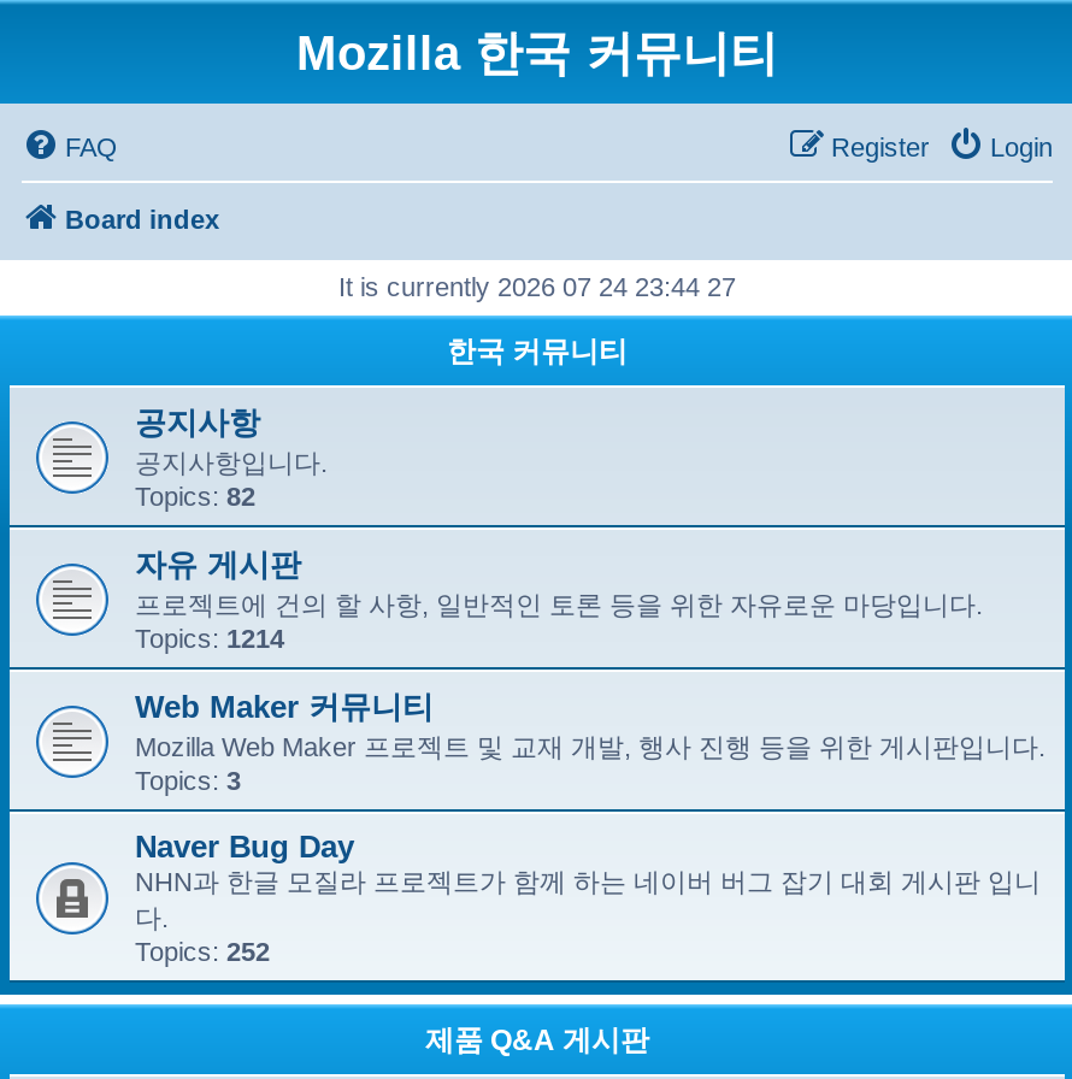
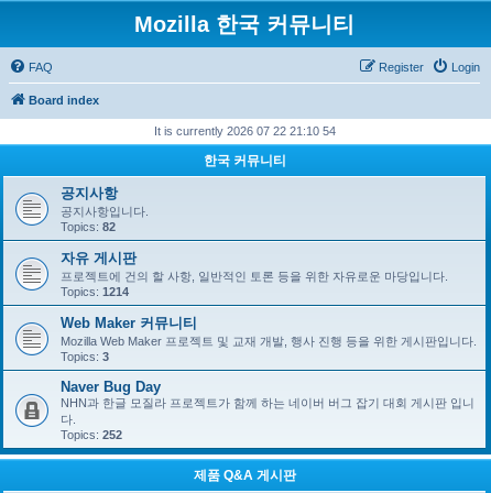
[338,272,736,301] It is currently 2026 07 24 23:44 27 -> [154,124,335,138] It is currently 2026 07 22 21:10 54

